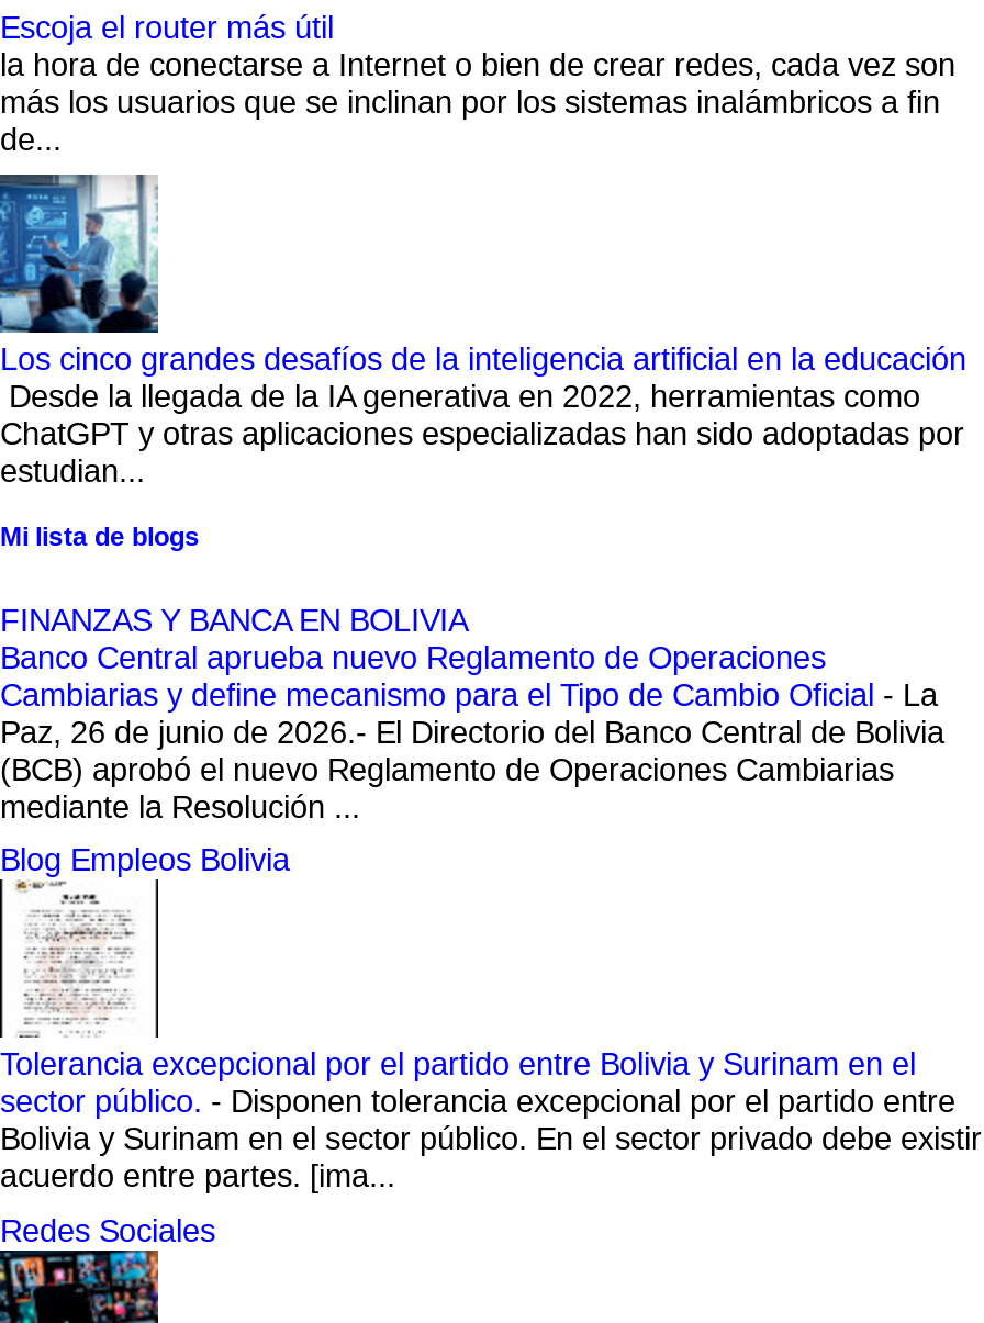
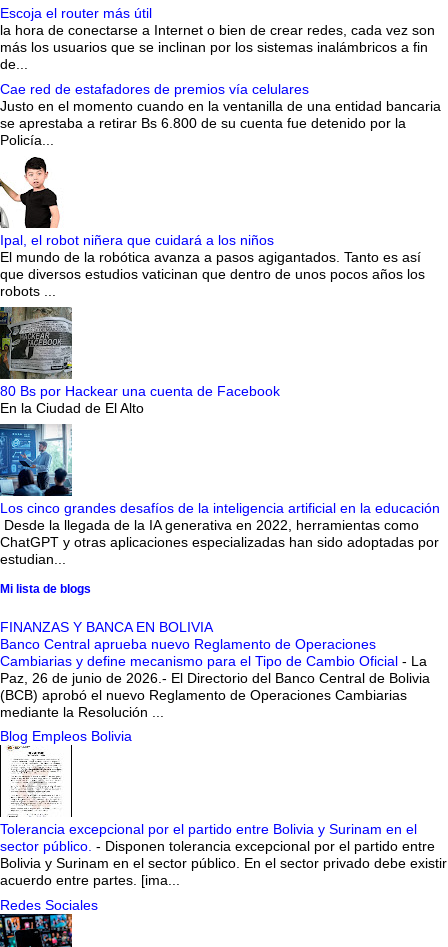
none -> [0,81,441,148] Cae red de estafadores de premios vía celulares | Justo en el momento cuando en la ventanilla de una entidad bancaria | se aprestaba a retirar Bs 6.800 de su cuenta fue detenido por la | Policía...
none -> [0,156,425,299] [image] | Ipal, el robot niñera que cuidará a los niños | El mundo de la robótica avanza a pasos agigantados. Tanto es así | que diversos estudios vaticinan que dentro de unos pocos años los | robots ...
none -> [0,306,280,416] [image] | 80 Bs por Hackear una cuenta de Facebook | En la Ciudad de El Alto

